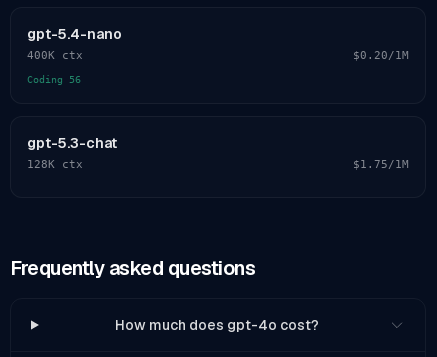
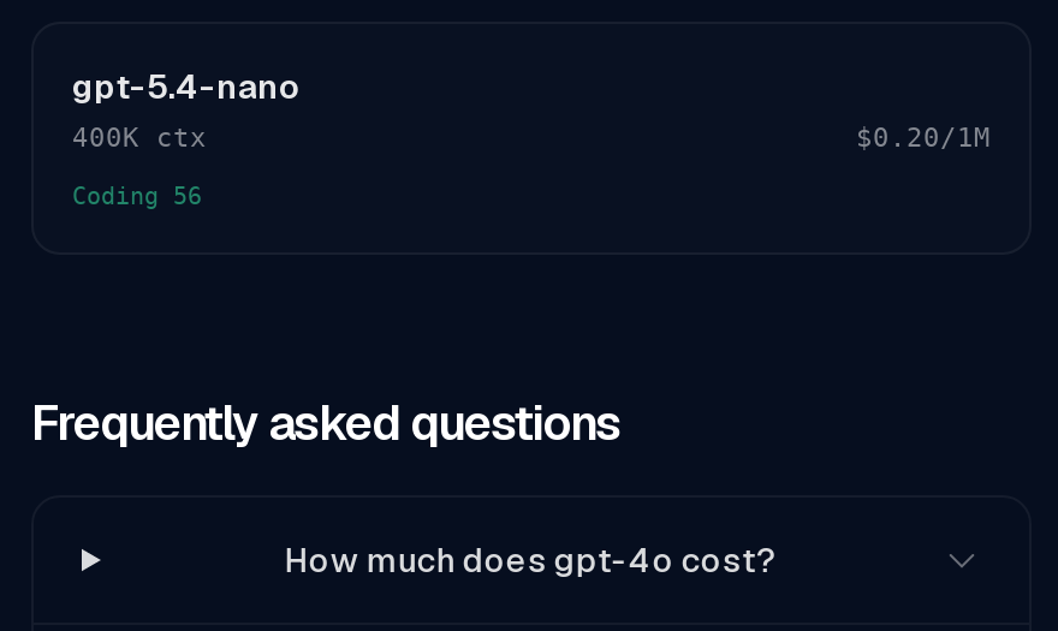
[27,134,409,171] gpt-5.3-chat | 128K ctx | $1.75/1M -> none

